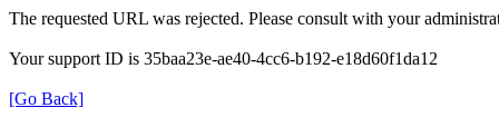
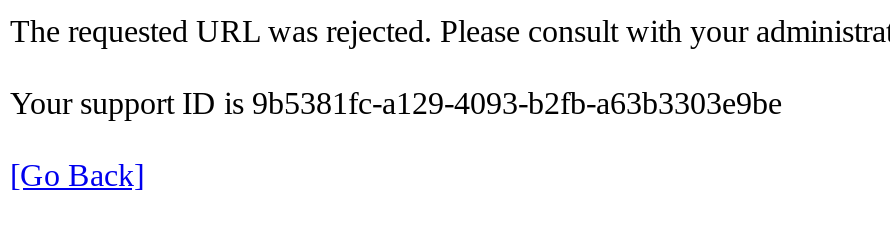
[9,49,438,68] Your support ID is 35baa23e-ae40-4cc6-b192-e18d60f1da12 -> [10,86,782,120] Your support ID is 9b5381fc-a129-4093-b2fb-a63b3303e9be

